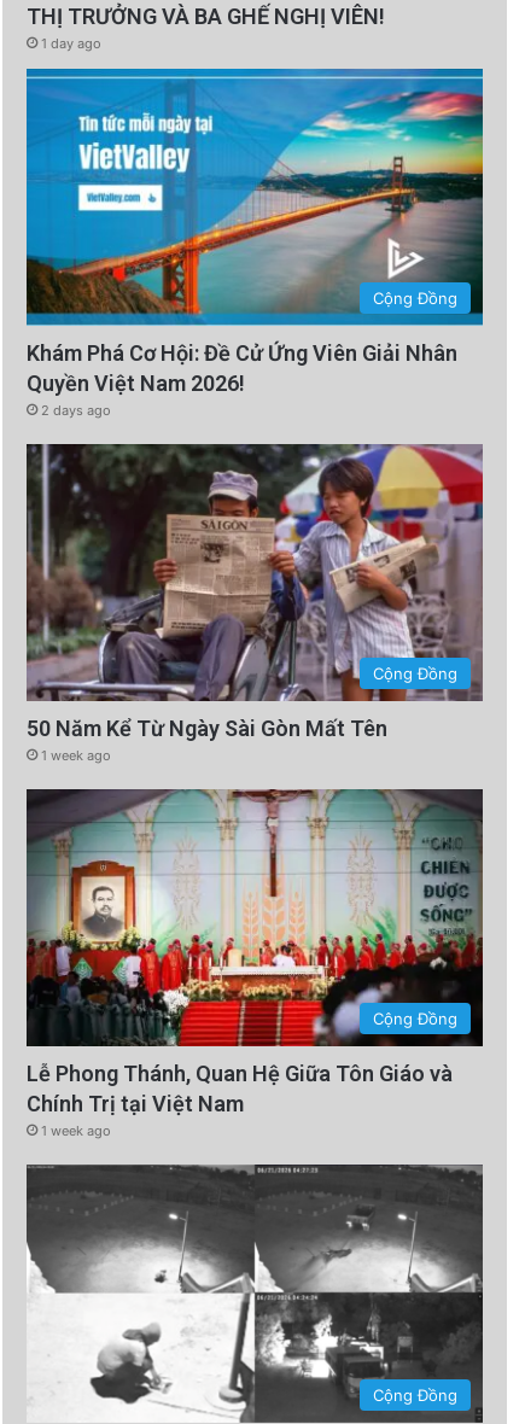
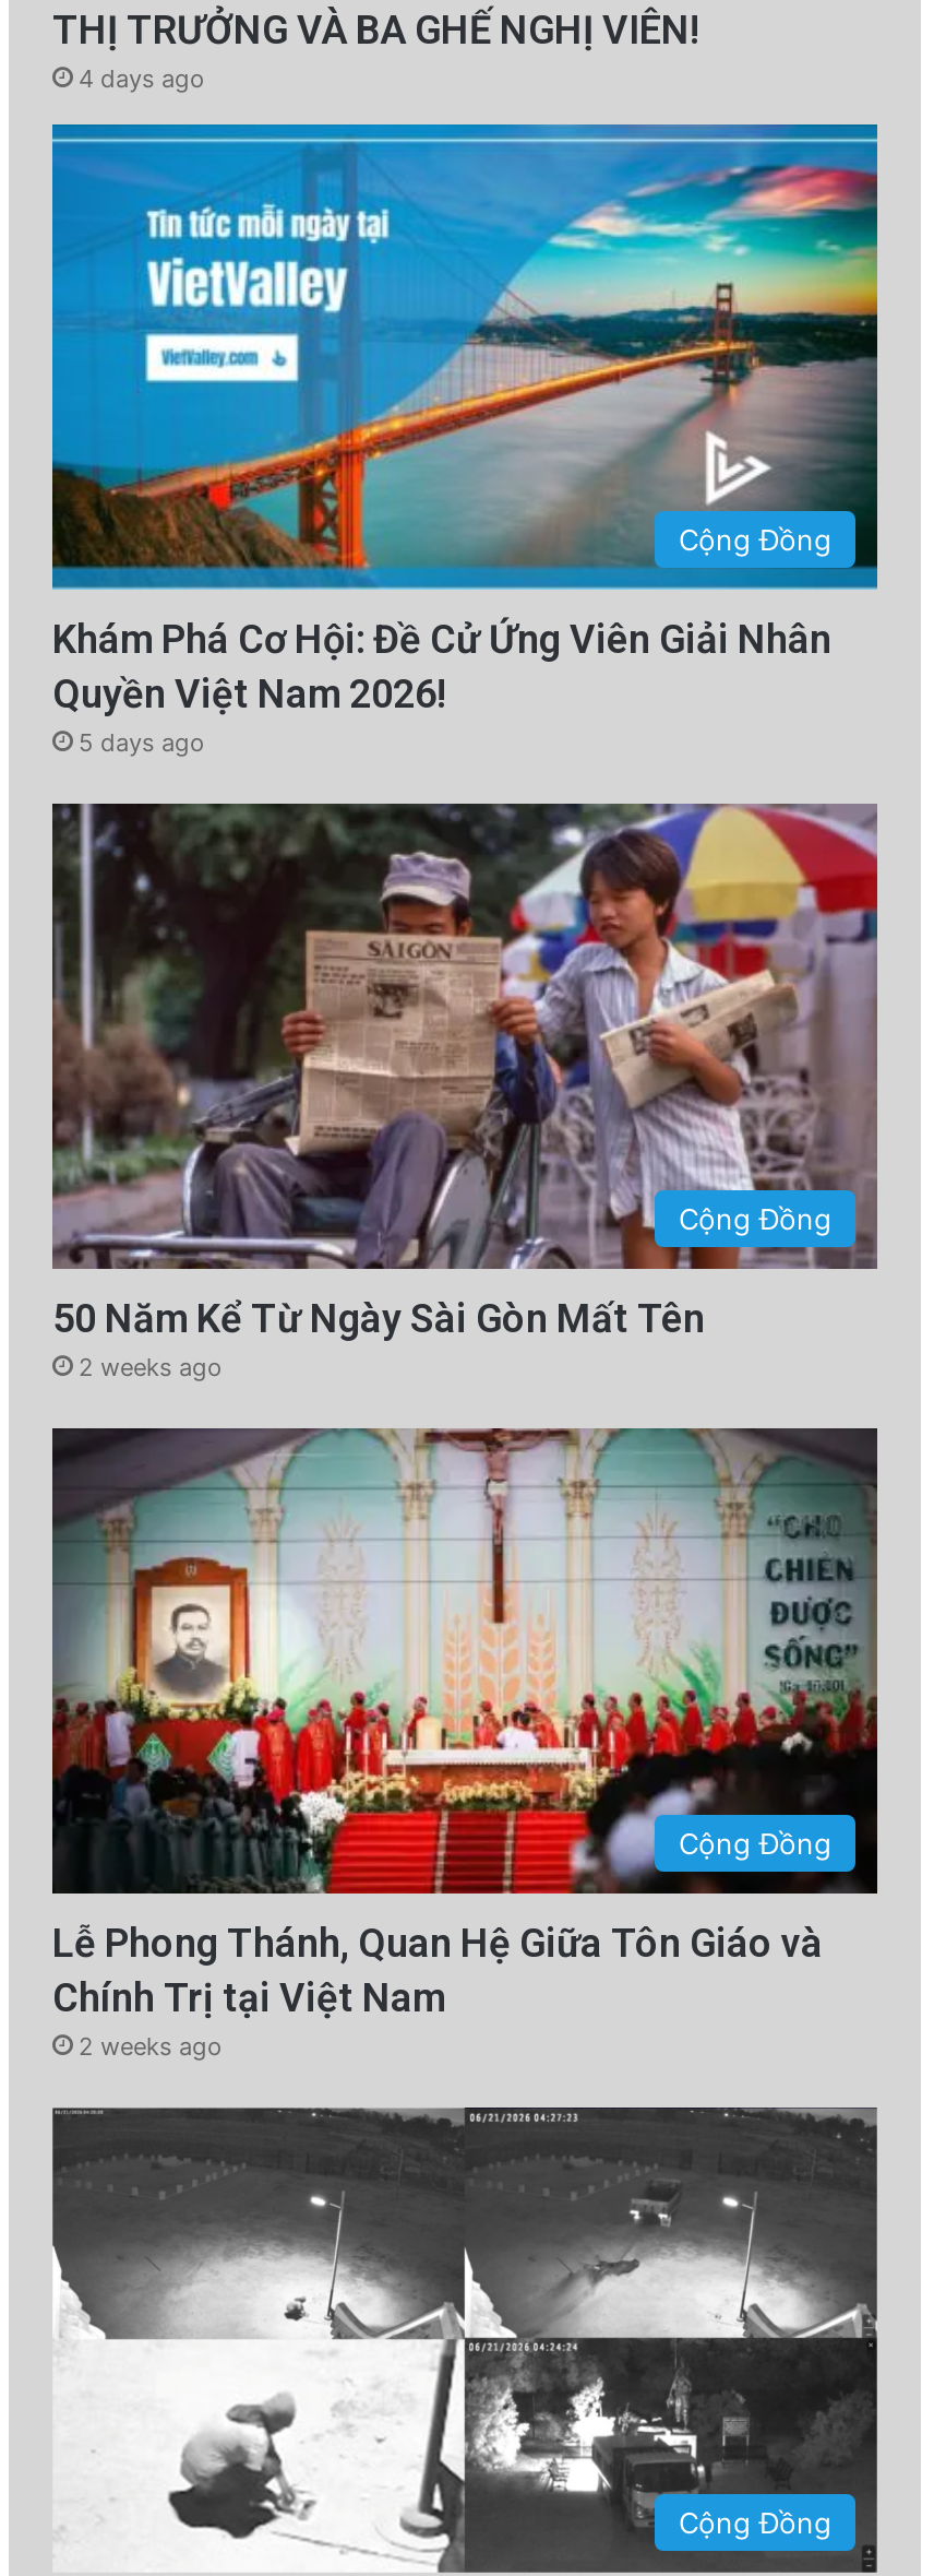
[41,35,101,52] 1 day ago -> [79,63,205,93] 4 days ago
[41,402,111,419] 2 days ago -> [79,727,205,758] 5 days ago
[41,747,111,764] 1 week ago -> [79,1352,223,1383] 2 weeks ago
[41,1123,111,1140] 1 week ago -> [79,2032,223,2063] 2 weeks ago

